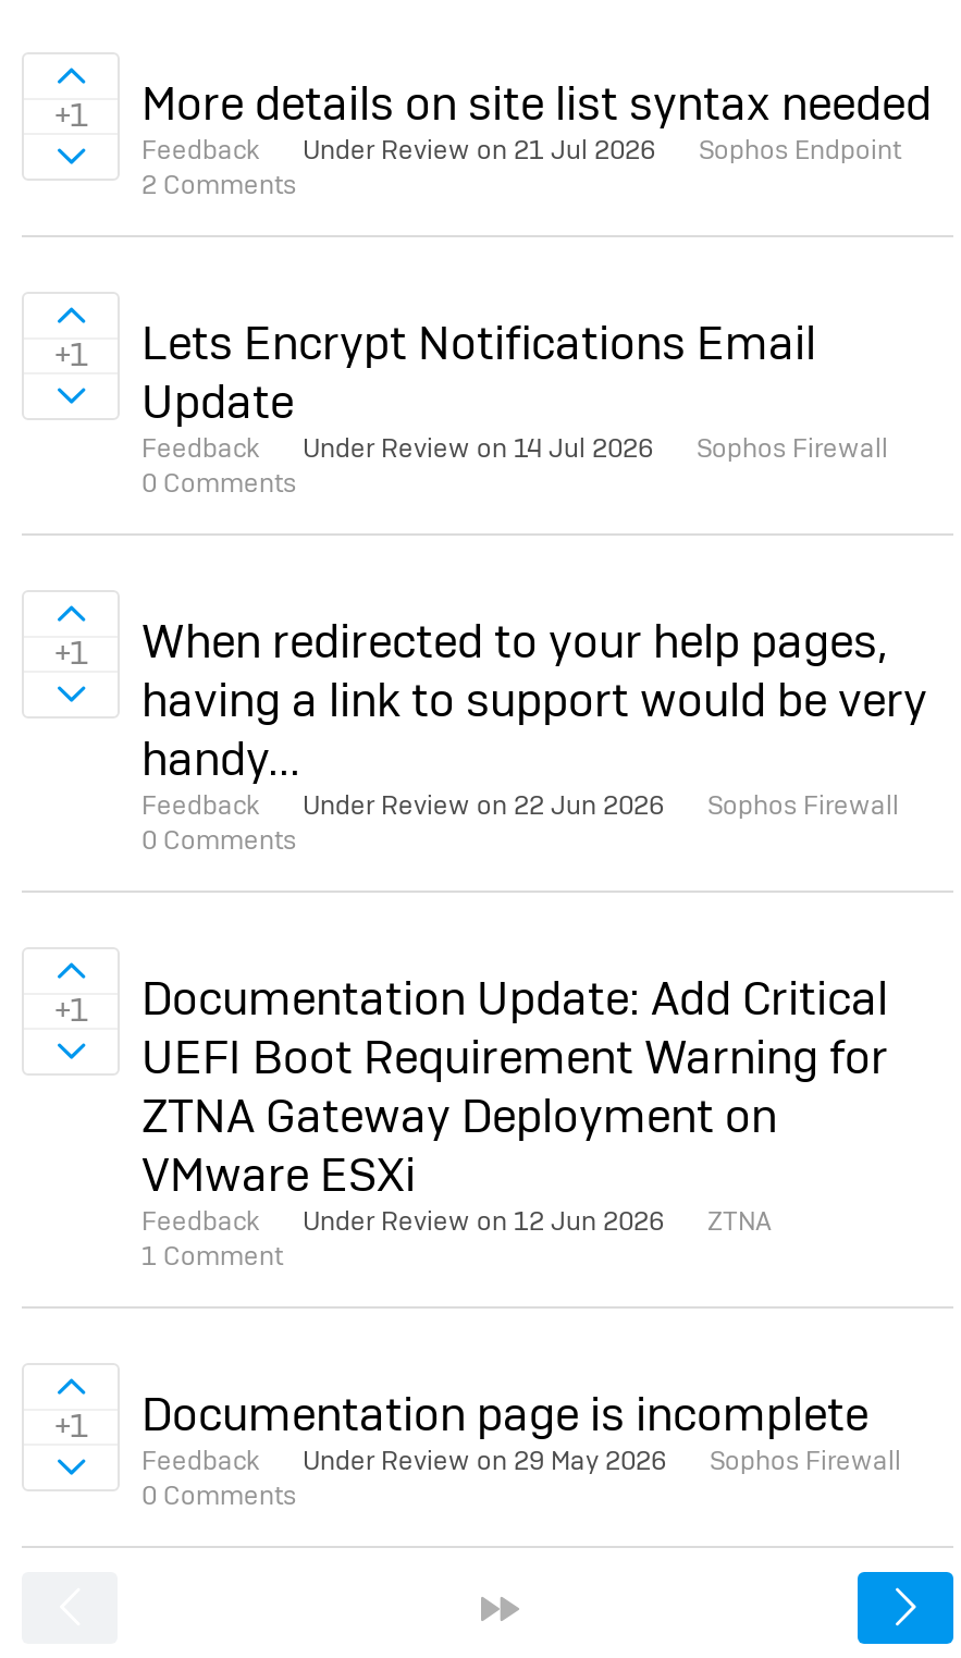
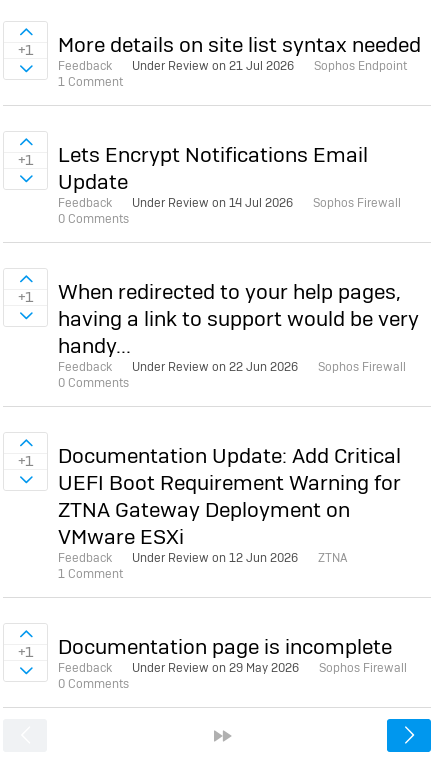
[141,168,296,202] 2 Comments -> [58,74,123,90] 1 Comment

